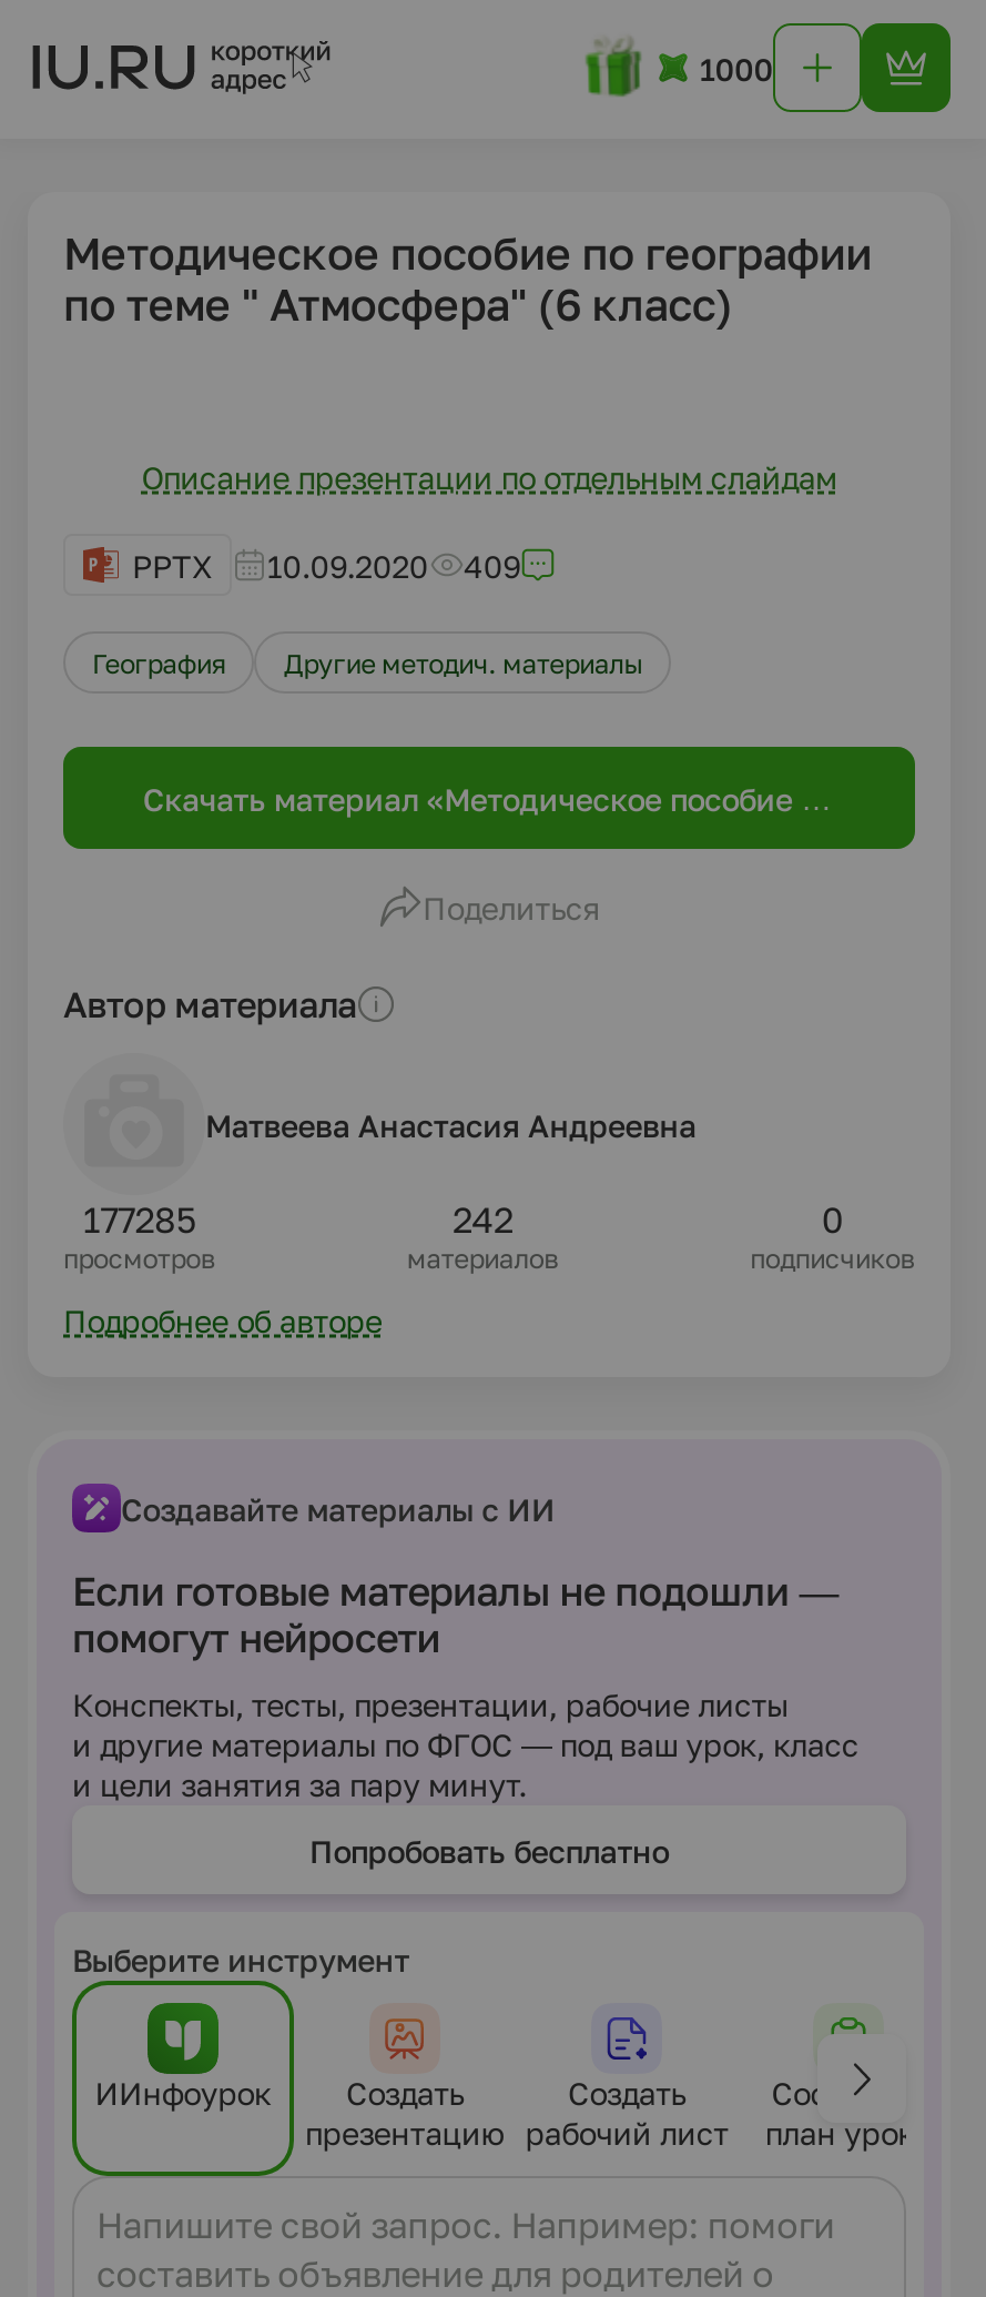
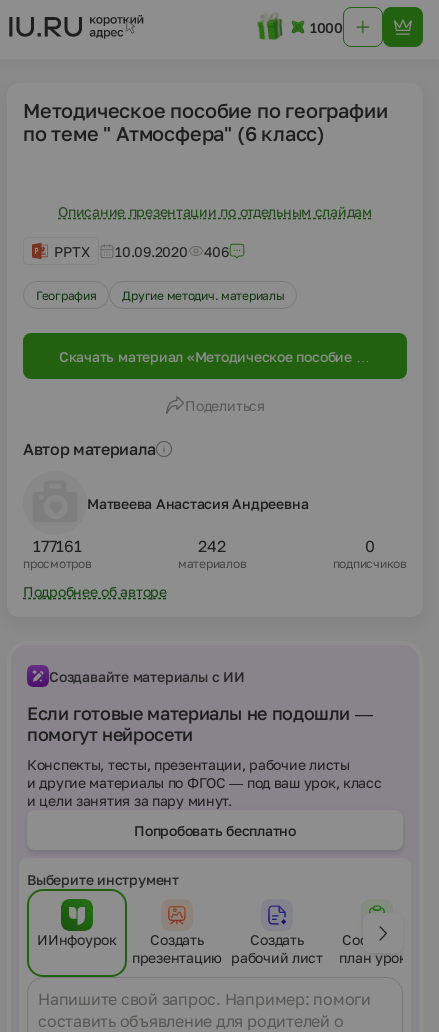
[132,546,520,584] PPTX 10.09.2020 409 -> [54,242,229,259] PPTX 10.09.2020 406
[83,1197,195,1242] 177285 -> [33,536,82,556] 177161

